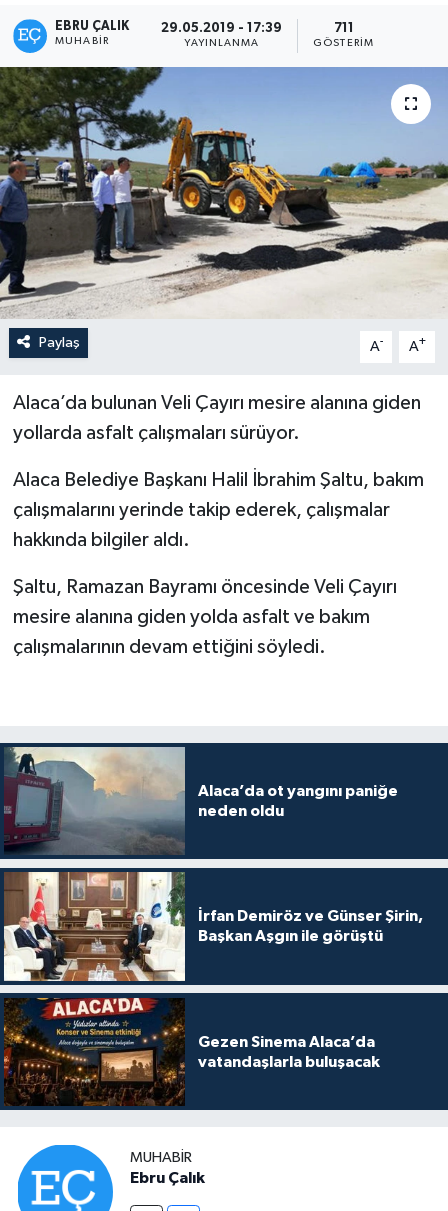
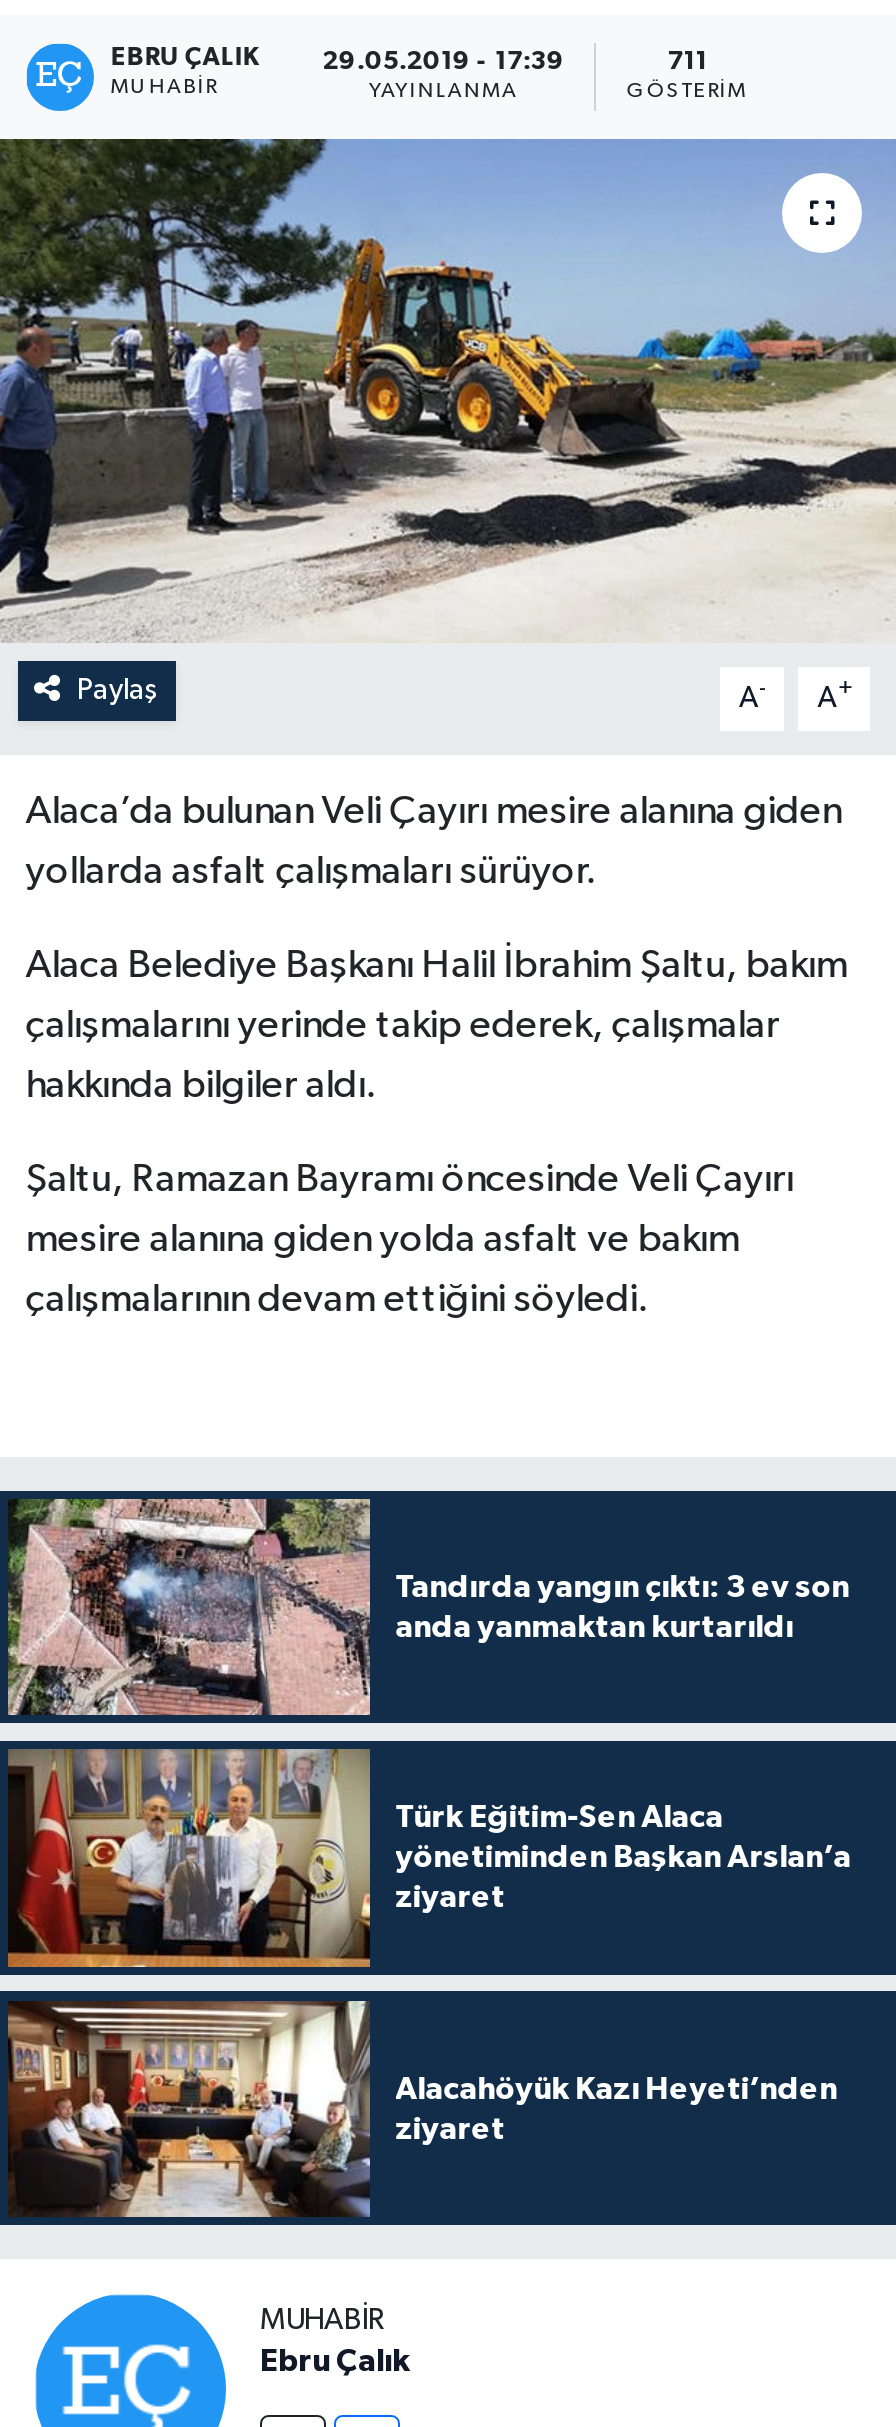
[4,746,398,855] [image] | Alaca’da ot yangını paniğe | neden oldu -> [6,1497,849,1717] [image] | Tandırda yangın çıktı: 3 ev son | anda yanmaktan kurtarıldı
[3,871,423,982] [image] | İrfan Demiröz ve Günser Şirin, | Başkan Aşgın ile görüştü -> [6,1747,851,1969] [image] | Türk Eğitim-Sen Alaca | yönetiminden Başkan Arslan’a | ziyaret
[3,997,380,1107] [image] | Gezen Sinema Alaca’da | vatandaşlarla buluşacak -> [6,1999,837,2219] [image] | Alacahöyük Kazı Heyeti’nden | ziyaret

